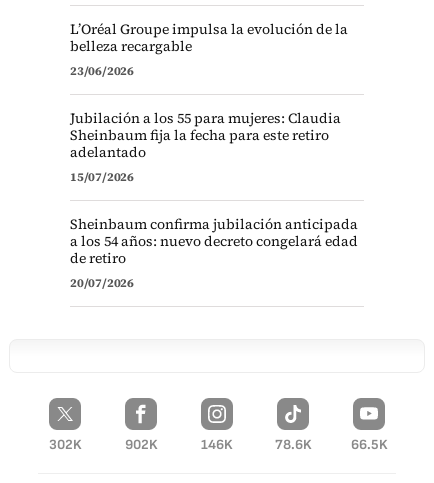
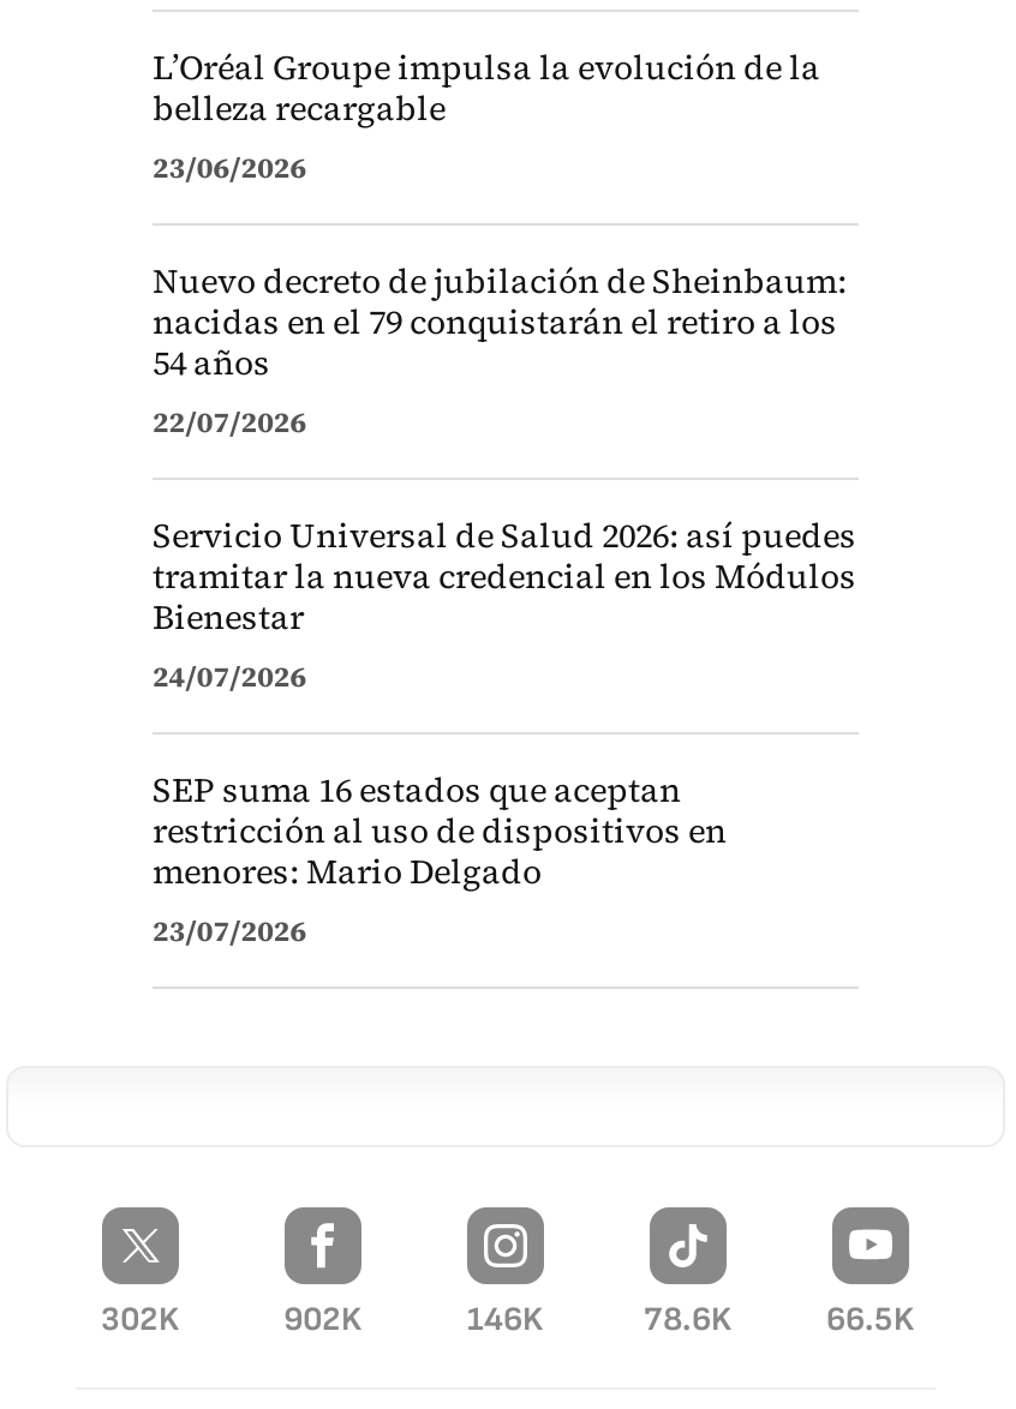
[70,108,358,291] Jubilación a los 55 para mujeres: Claudia | Sheinbaum fija la fecha para este retiro | adelantado | 15/07/2026 | Sheinbaum confirma jubilación anticipada | a los 54 años: nuevo decreto congelará edad | de retiro | 20/07/2026 -> [153,258,856,952] Nuevo decreto de jubilación de Sheinbaum: | nacidas en el 79 conquistarán el retiro a los | 54 años | 22/07/2026 | Servicio Universal de Salud 2026: así puedes | tramitar la nueva credencial en los Módulos | Bienestar | 24/07/2026 | SEP suma 16 estados que aceptan | restricción al uso de dispositivos en | menores: Mario Delgado | 23/07/2026

